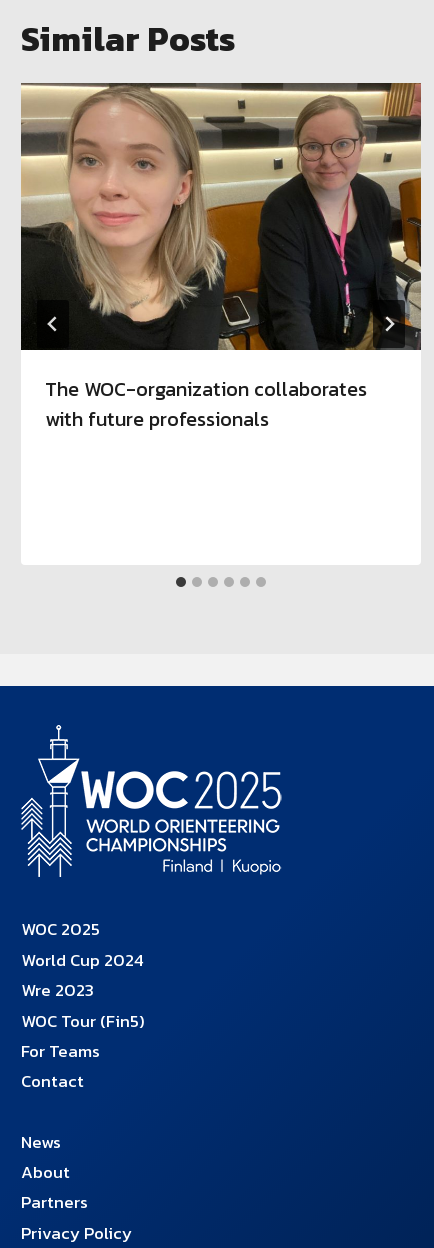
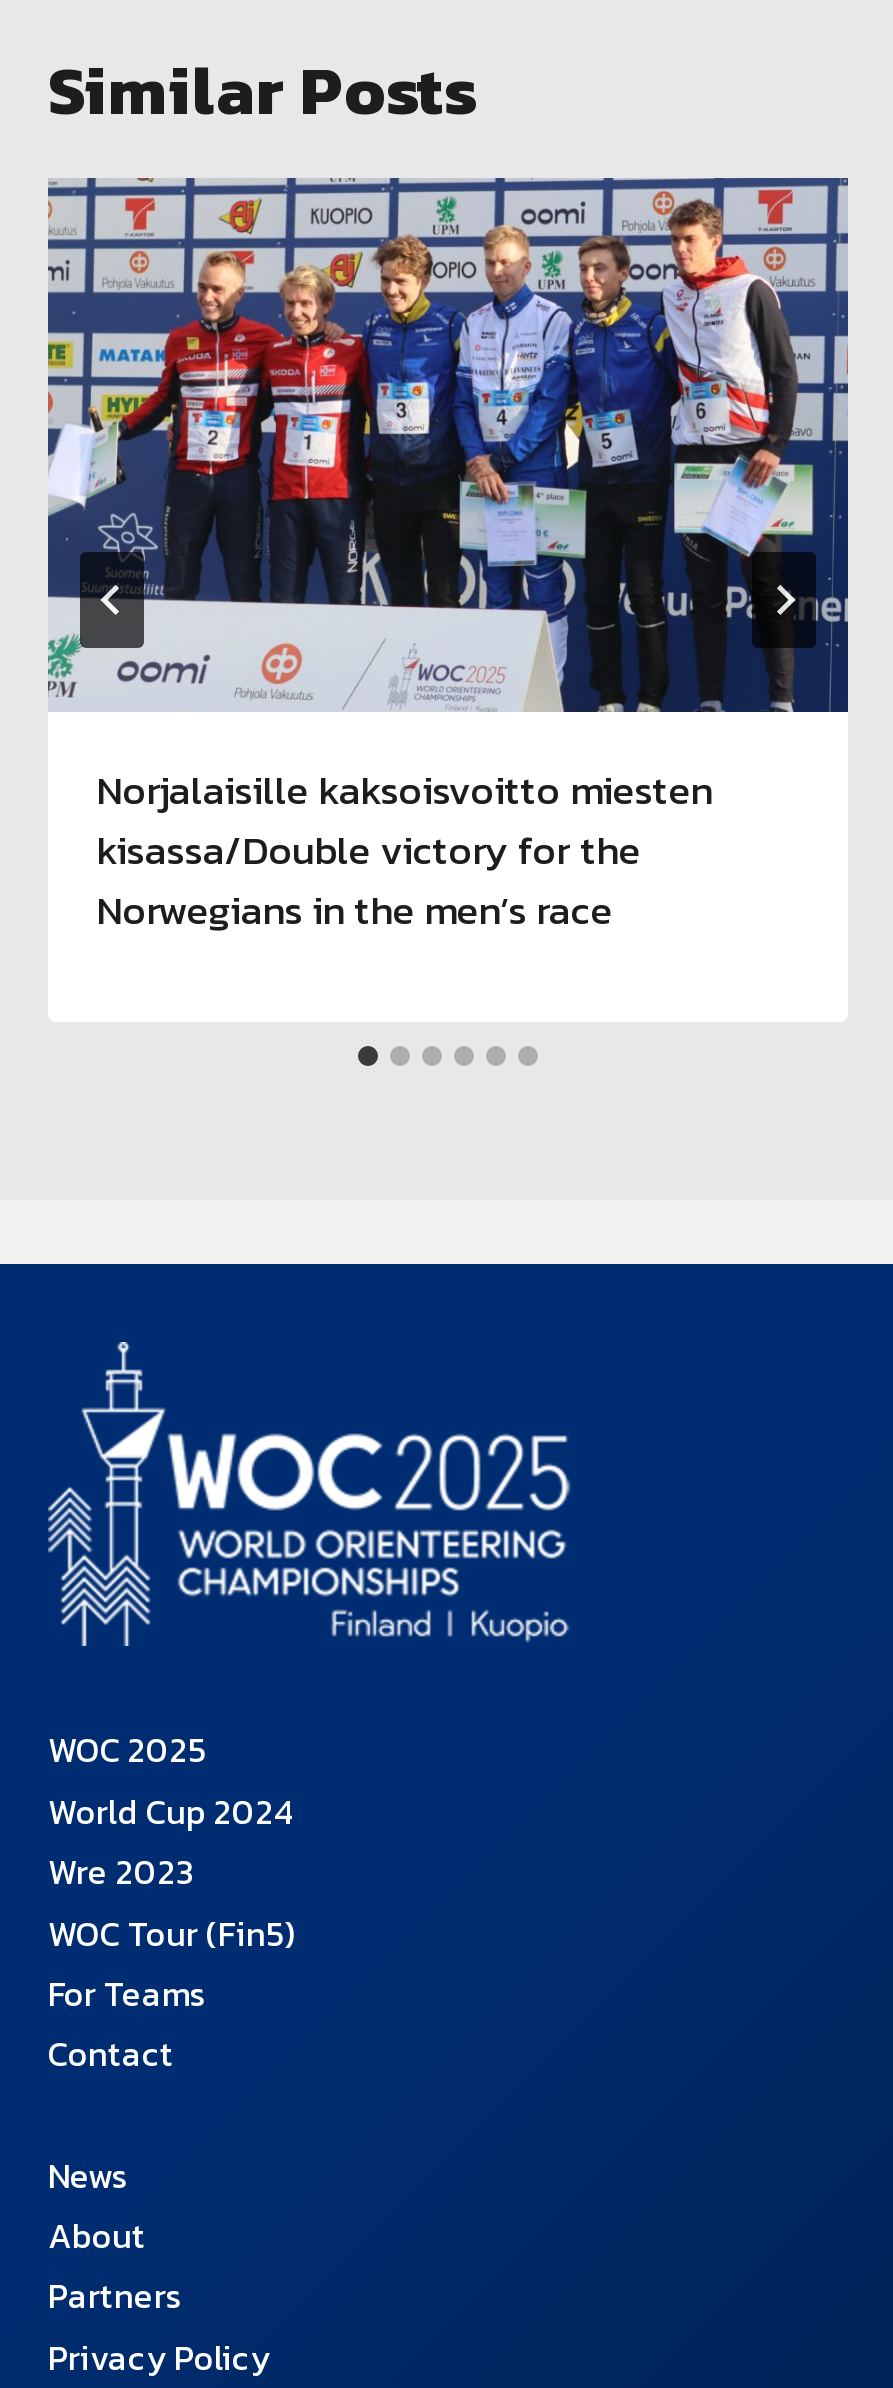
[20,82,422,434] [image] | The WOC-organization collaborates | with future professionals -> [46,176,850,940] [image] | Norjalaisille kaksoisvoitto miesten | kisassa/Double victory for the | Norwegians in the men’s race

